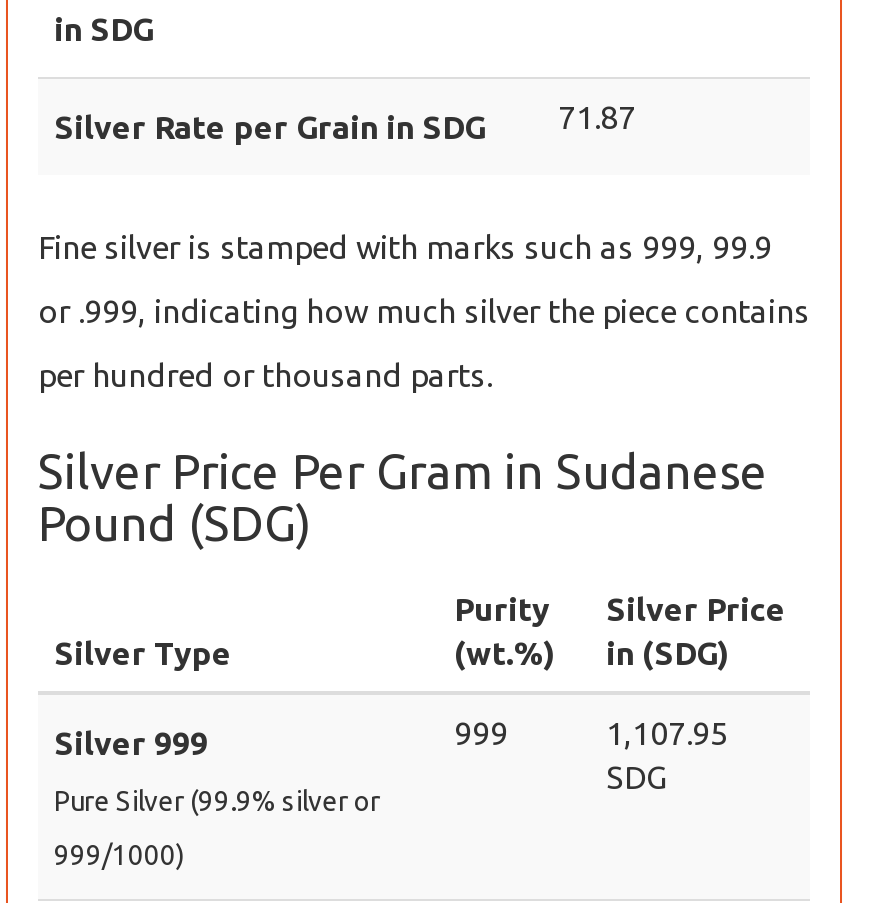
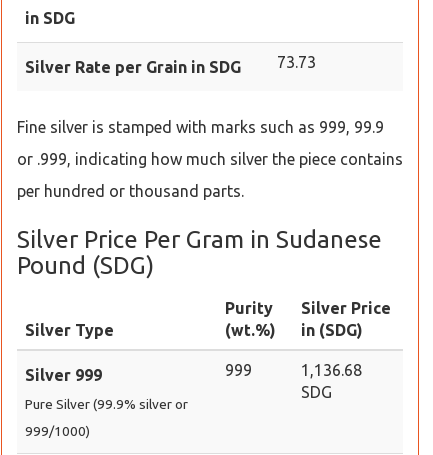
[54,99,636,145] Silver Rate per Grain in SDG 71.87 -> [25,53,316,76] Silver Rate per Grain in SDG 73.73
[606,715,728,751] 1,107.95 -> [301,361,362,379] 1,136.68

